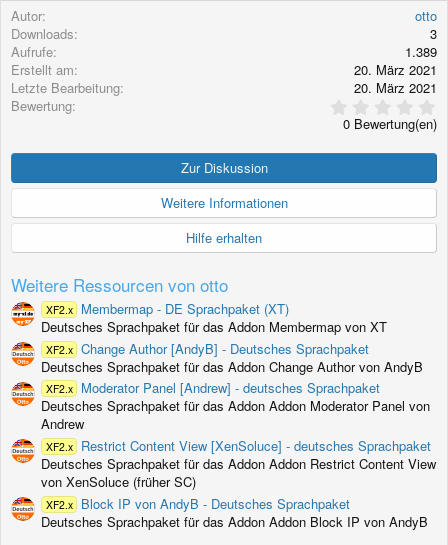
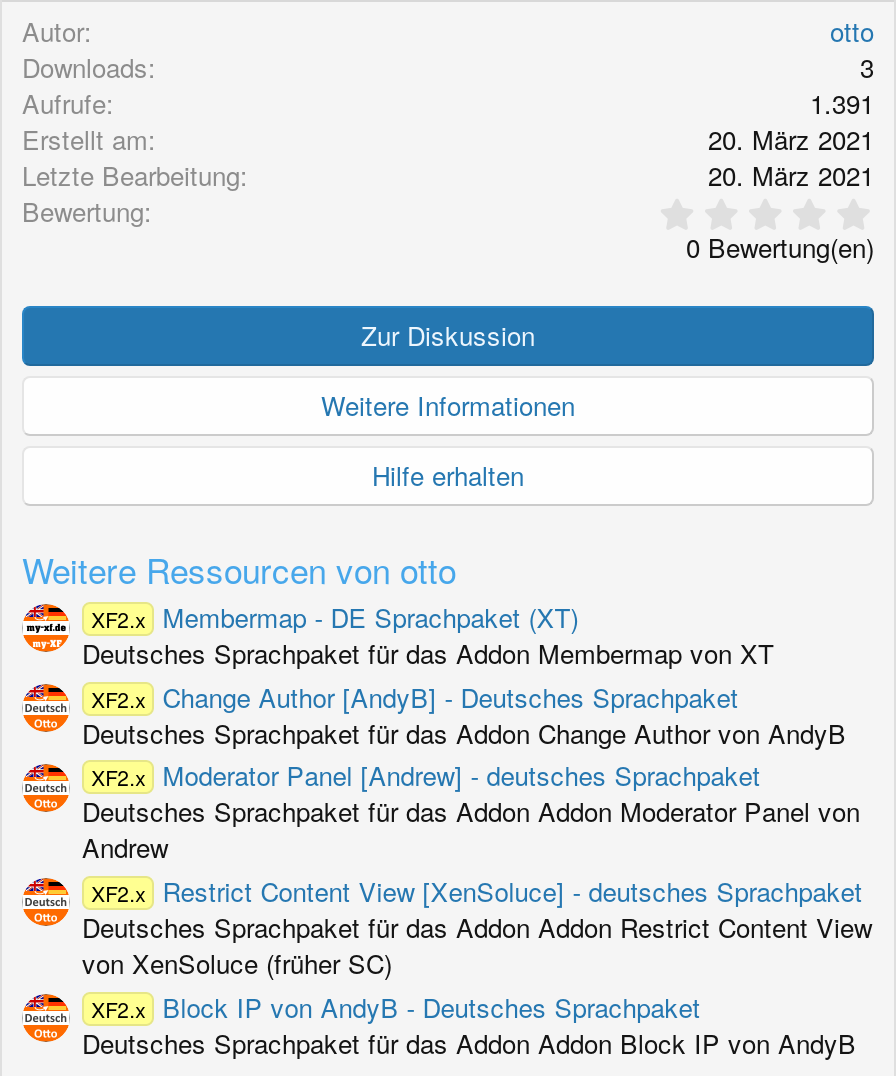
[405,42,437,61] 1.389 -> [810,85,874,123] 1.391

